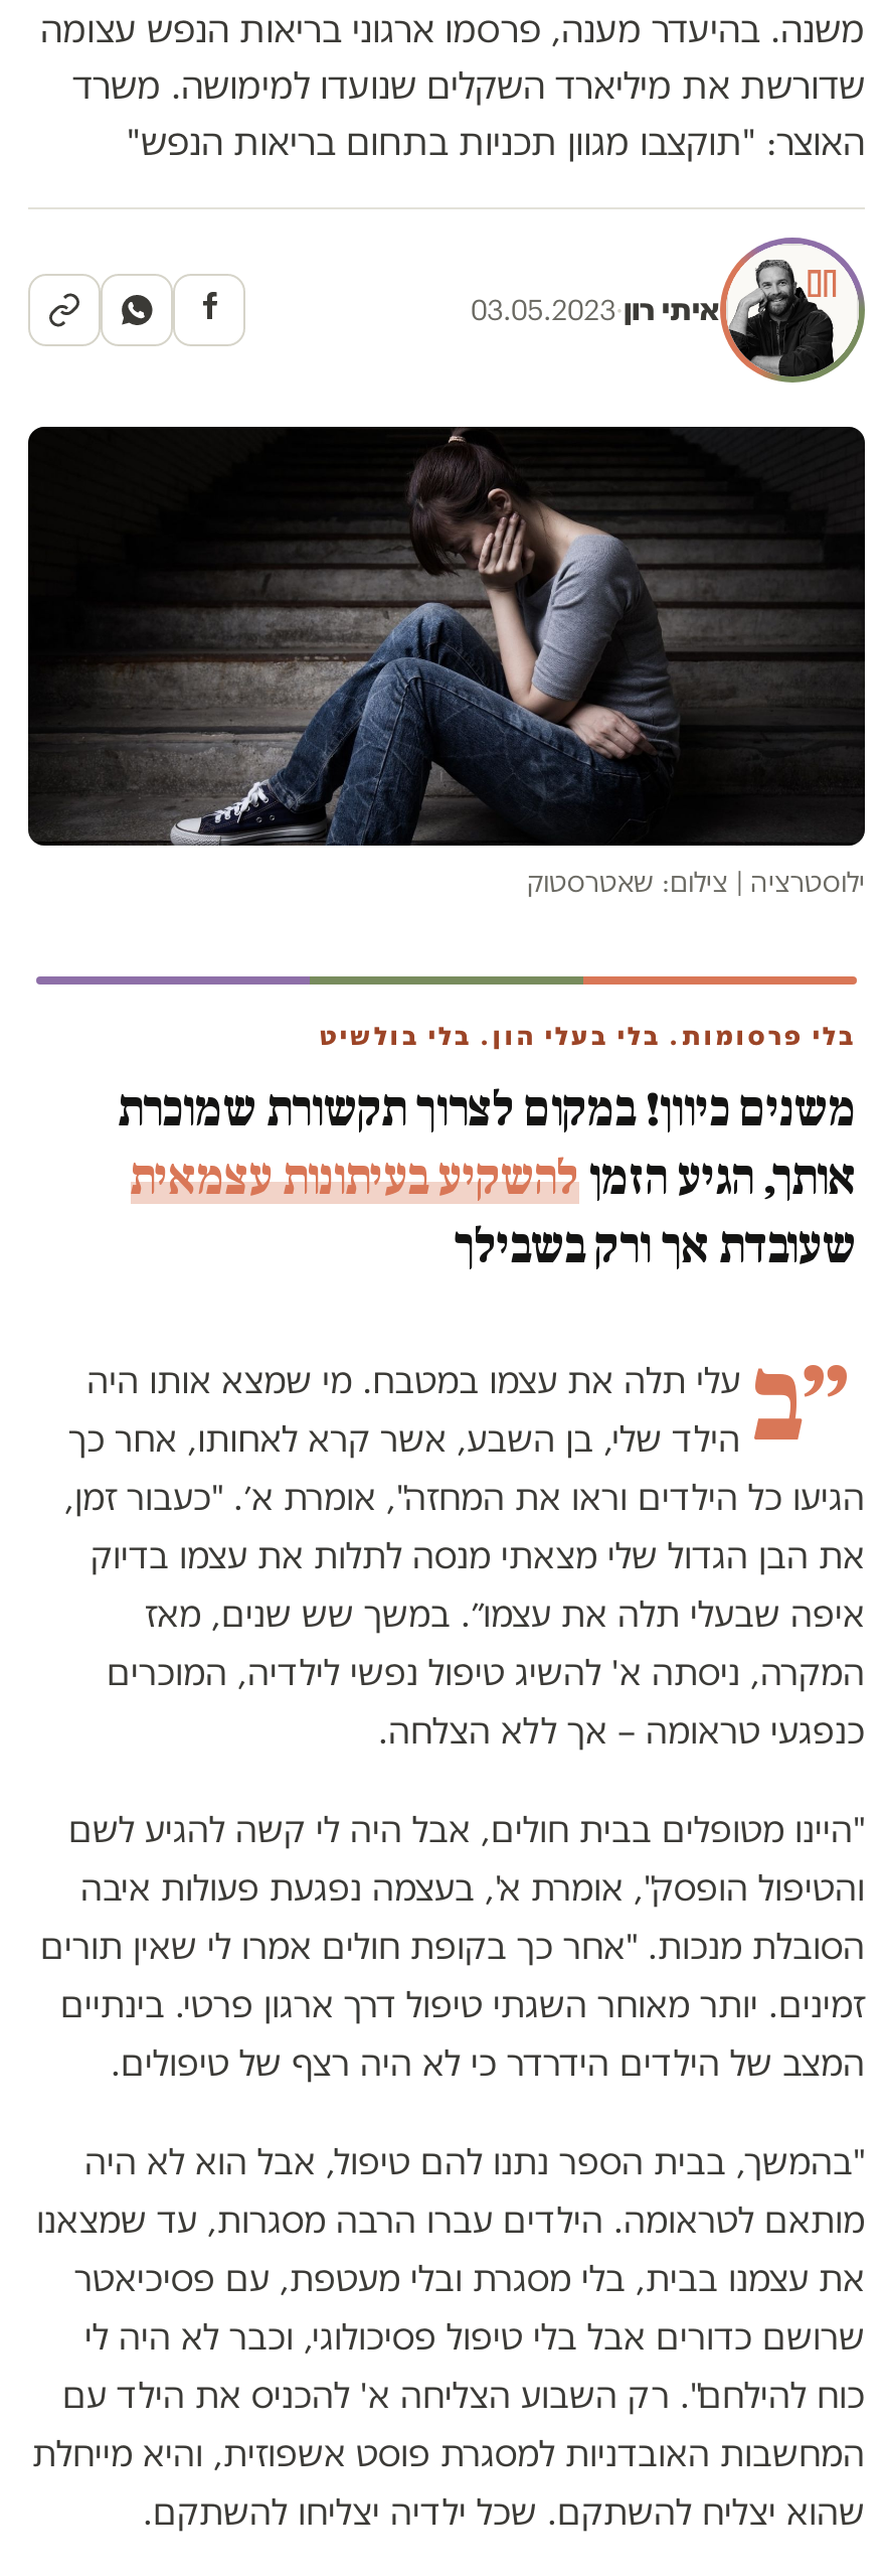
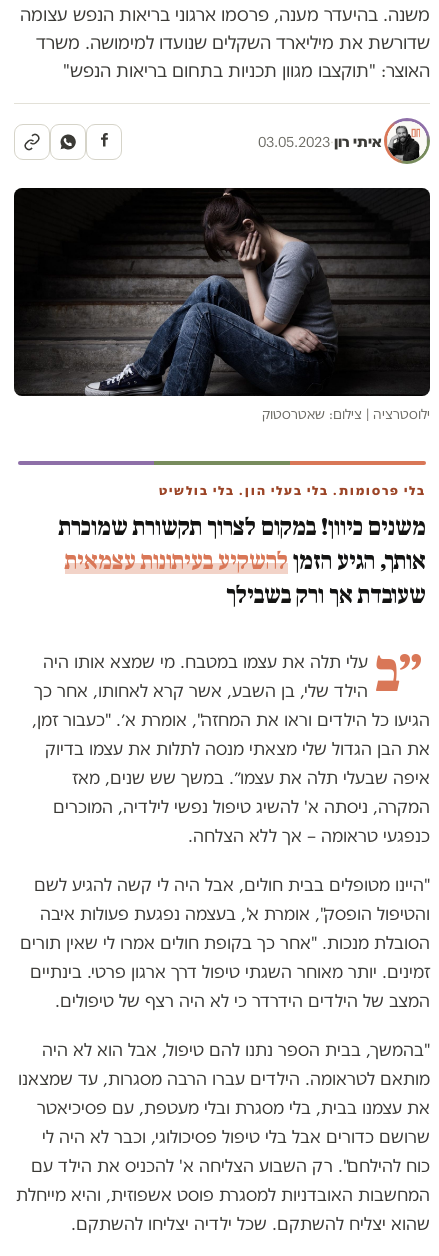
[746,236,857,385] [image] -> [373,117,427,166] [image]

